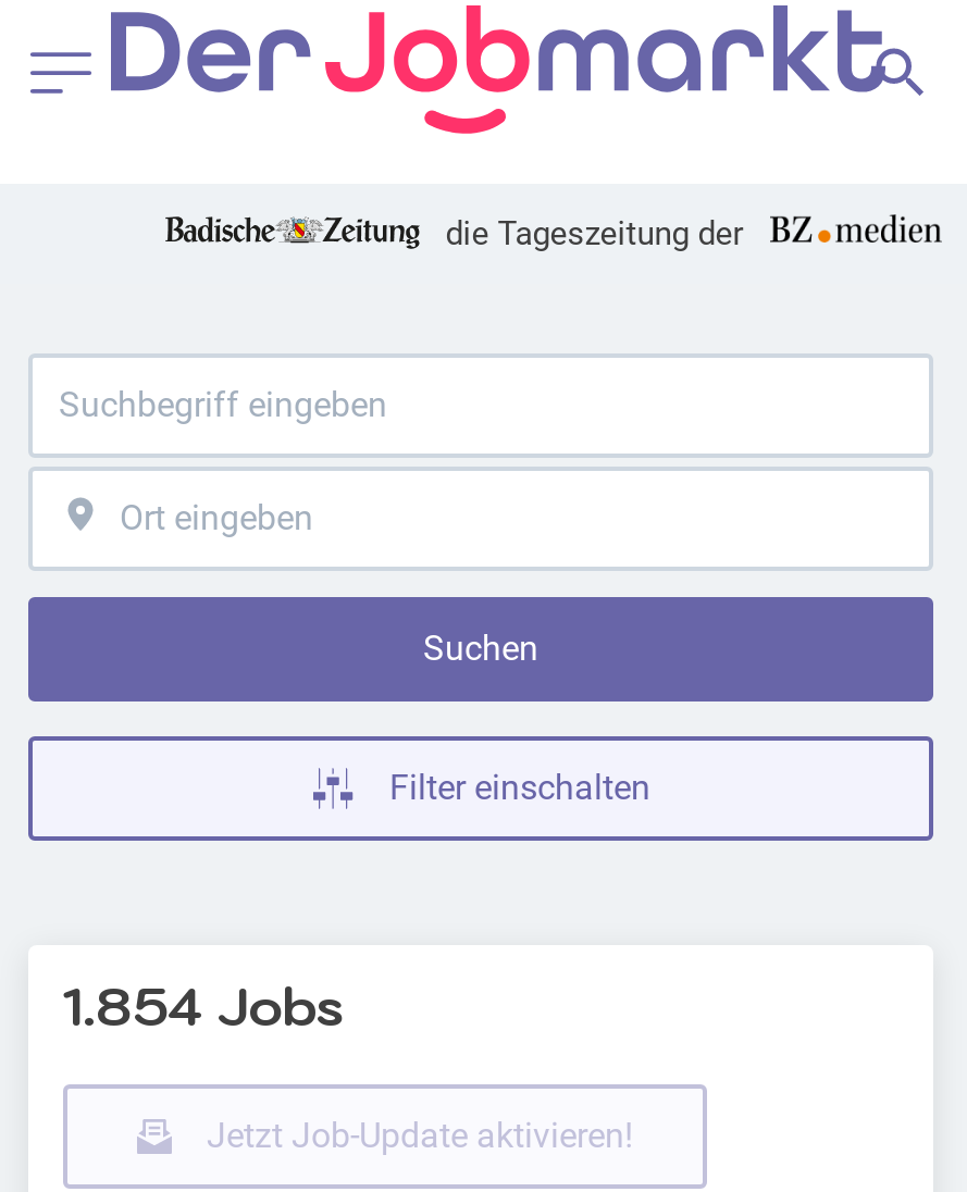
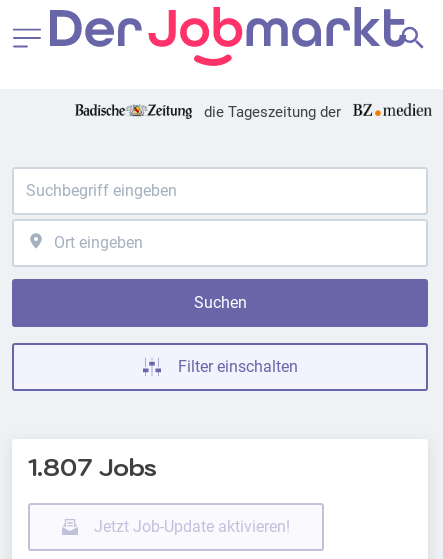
[63,971,344,1040] 1.854 Jobs -> [28,451,157,483] 1.807 Jobs

